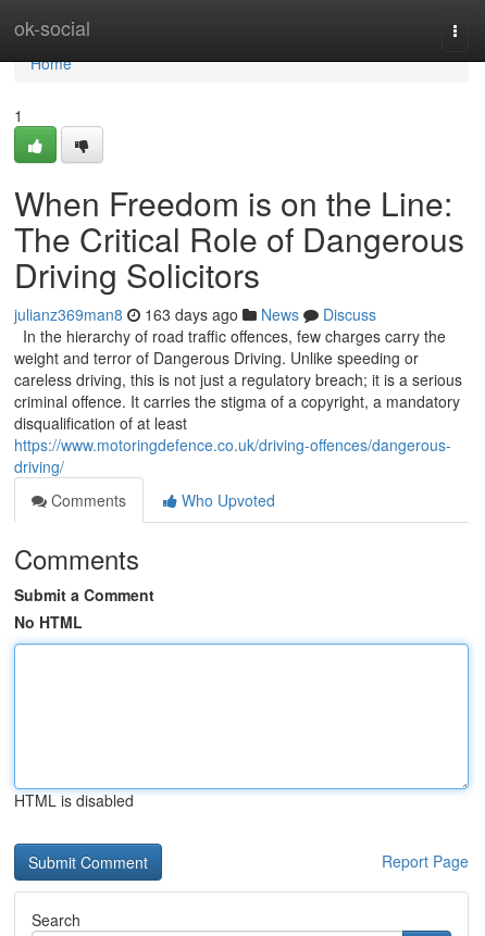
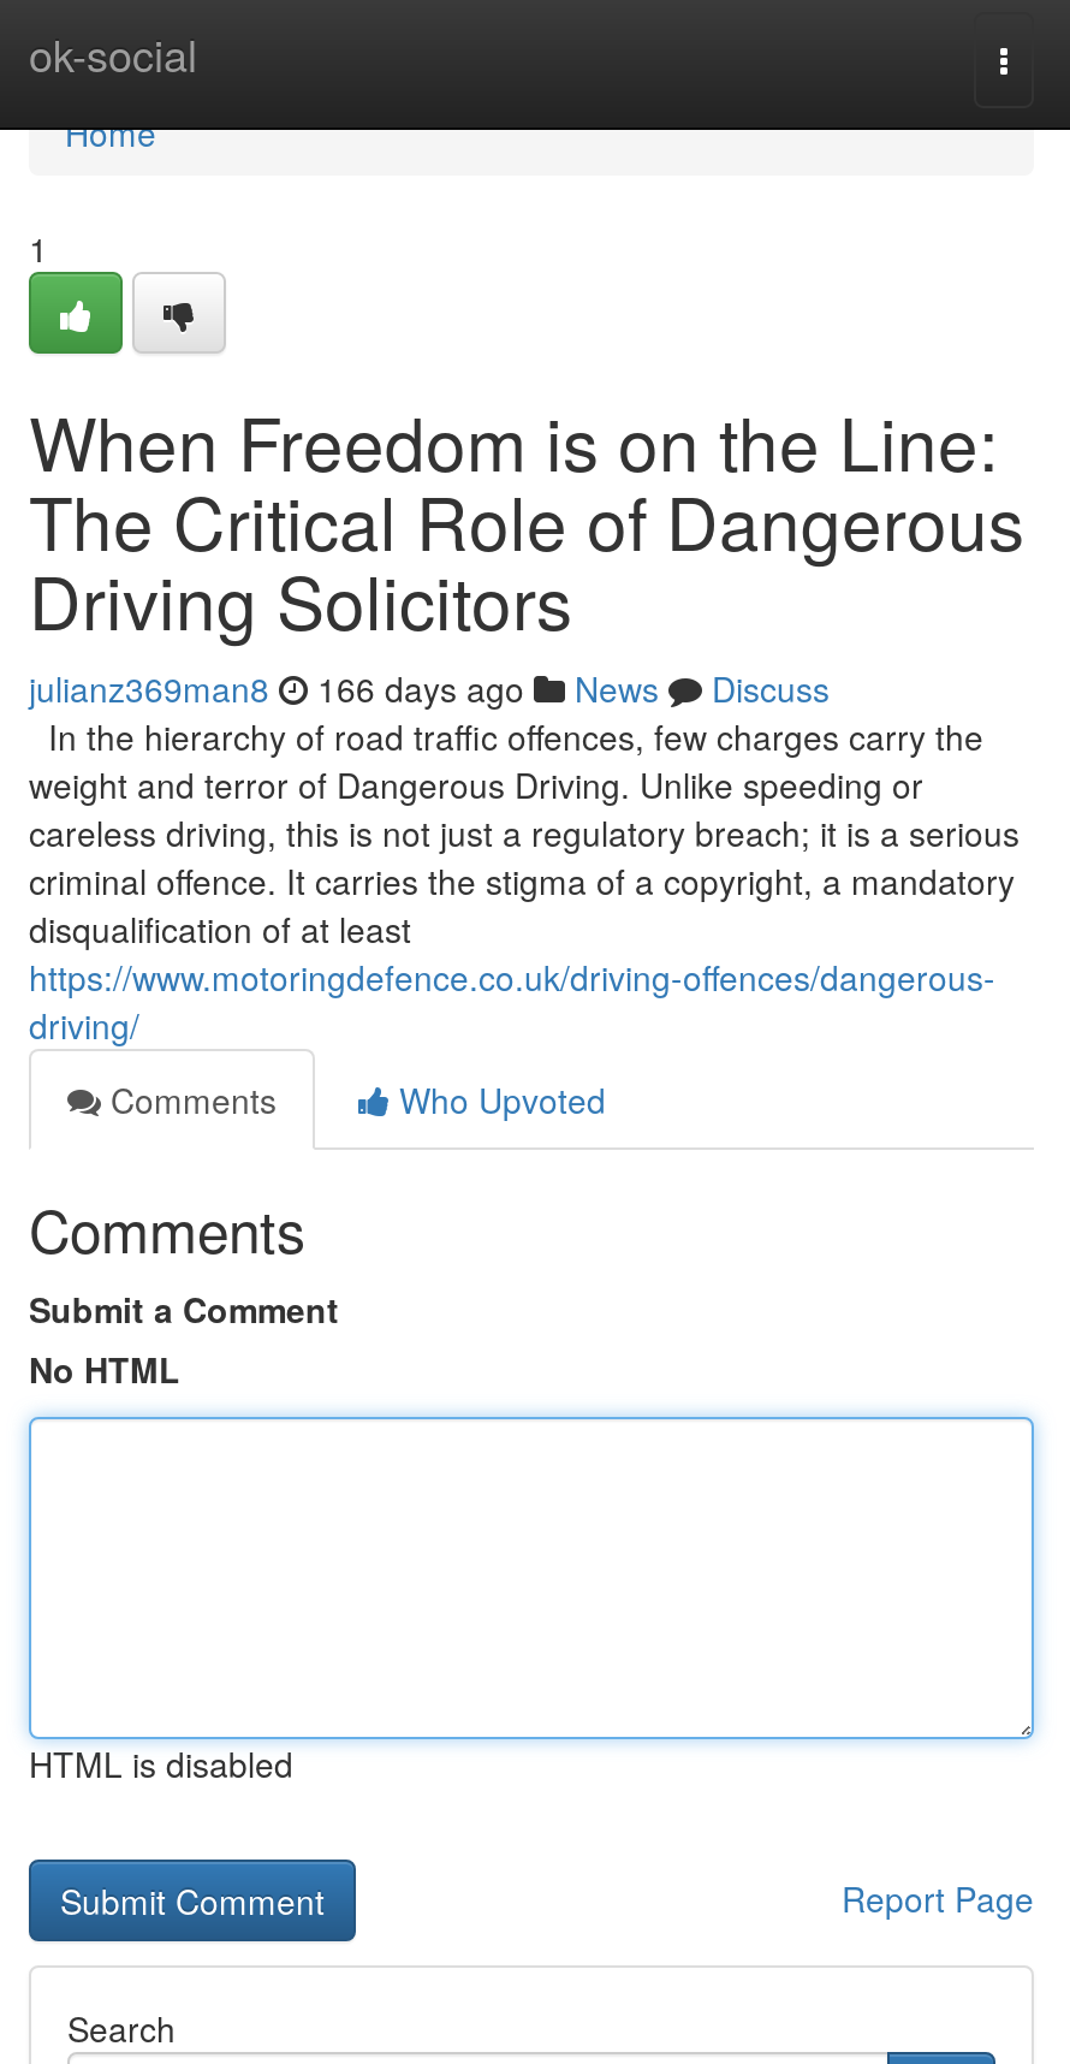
[14,303,376,325] julianz369man8 163 days ago News Discuss -> [29,664,830,712] julianz369man8 166 days ago News Discuss

